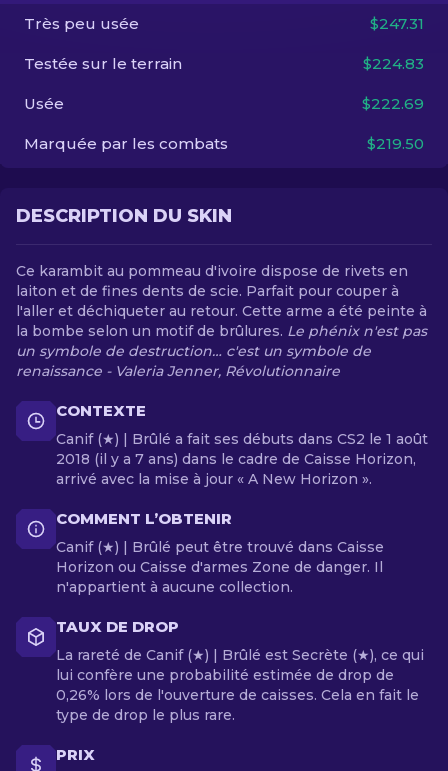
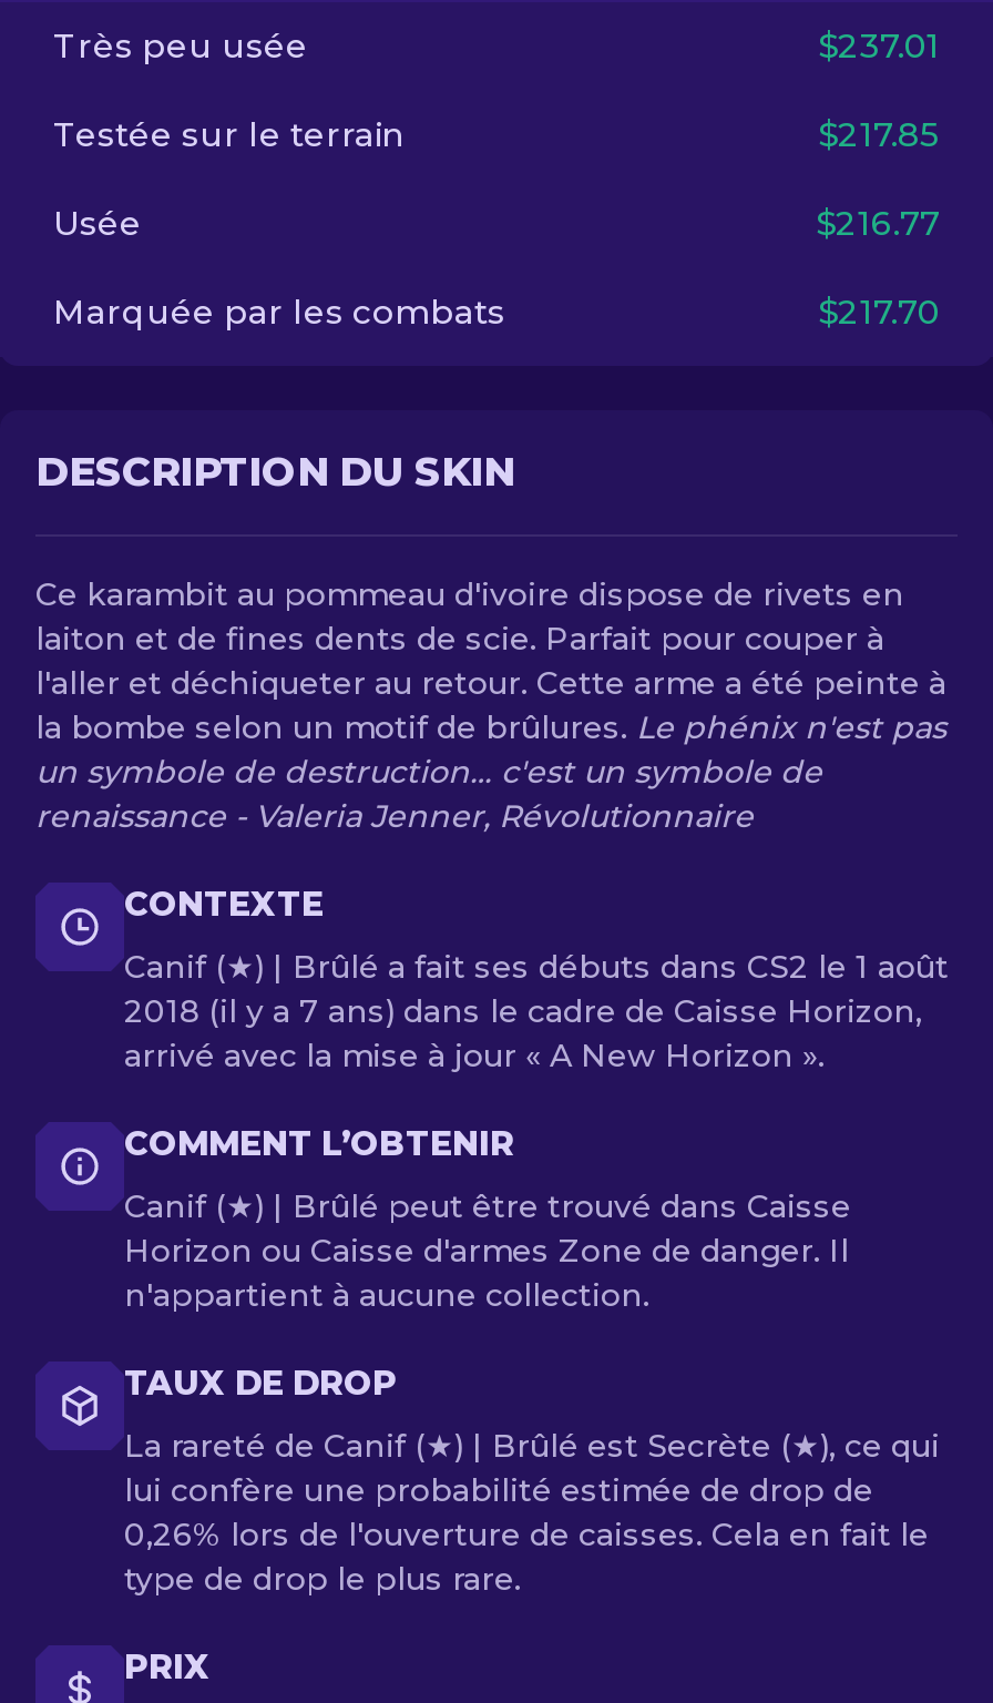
[370,14,424,33] $247.31 -> [818,24,940,67] $237.01
[363,54,424,73] $224.83 -> [818,113,940,155] $217.85
[362,94,424,113] $222.69 -> [816,202,940,244] $216.77
[367,134,424,153] $219.50 -> [818,290,940,333] $217.70

